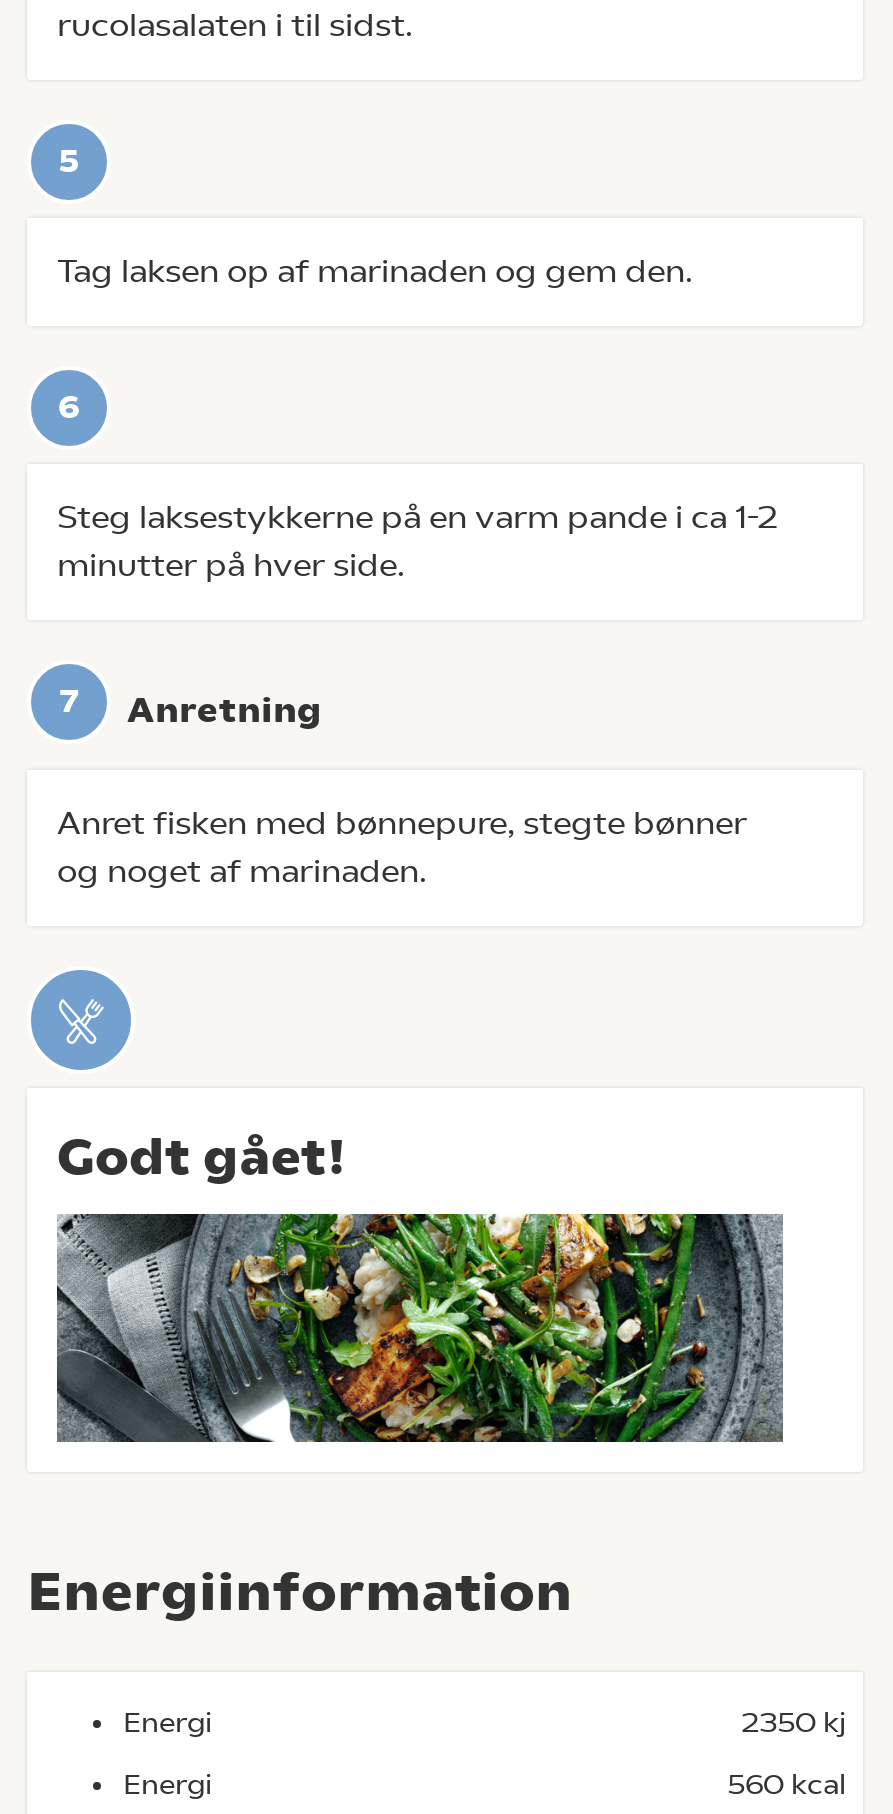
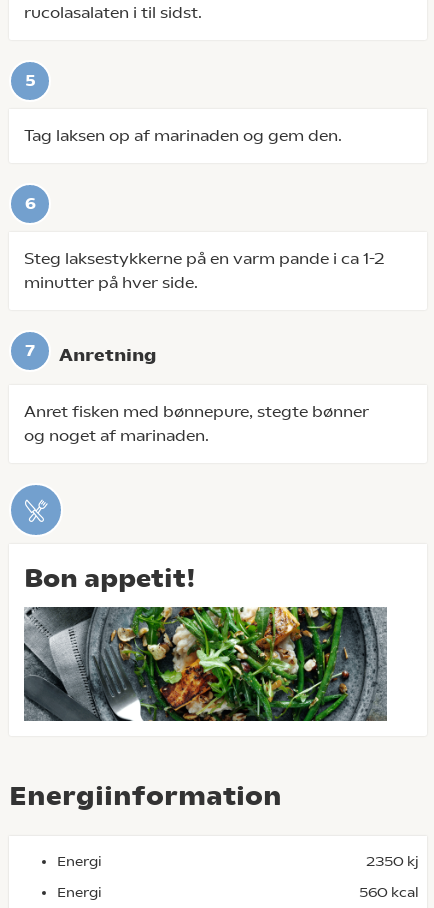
[57,1126,347,1186] Godt gået! -> [24,563,196,593] Bon appetit!

